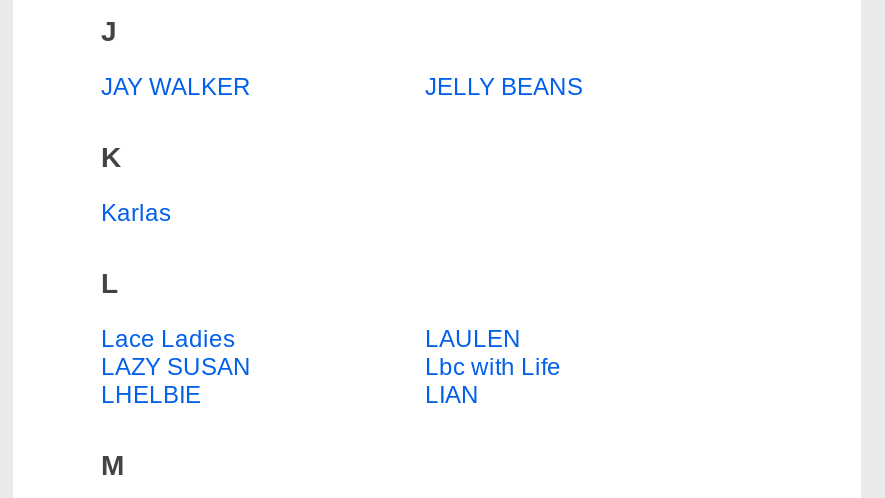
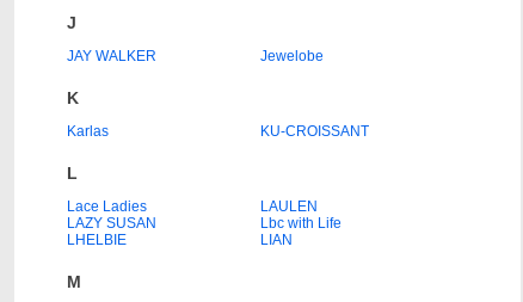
[425,73,583,101] JELLY BEANS -> [260,48,324,65] Jewelobe
none -> [260,123,369,140] KU-CROISSANT

